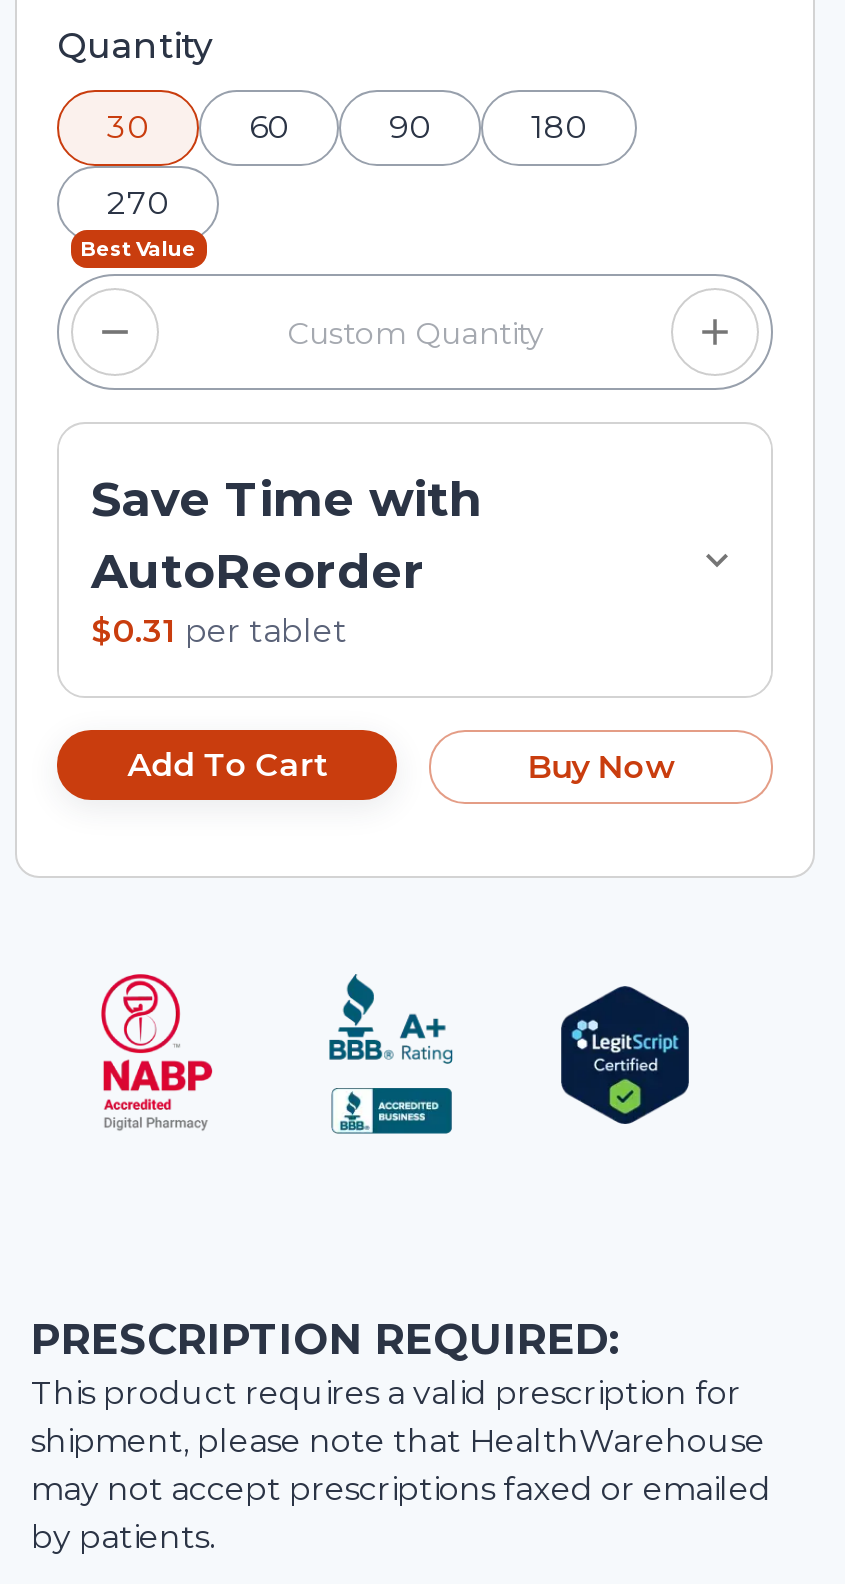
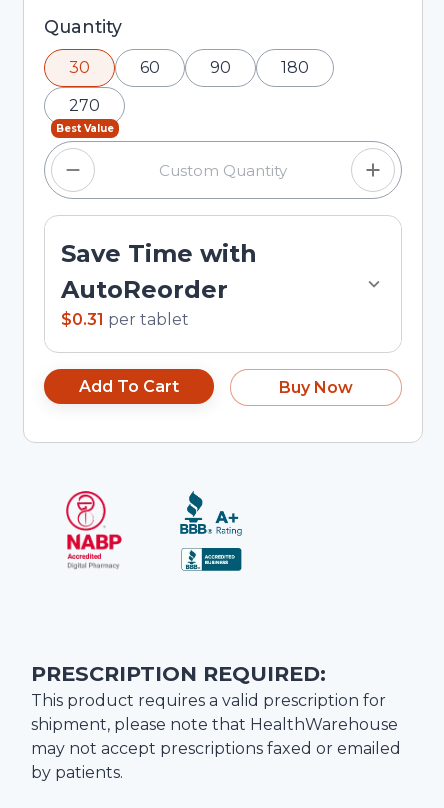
[559,984,691,1126] [image] -> none

